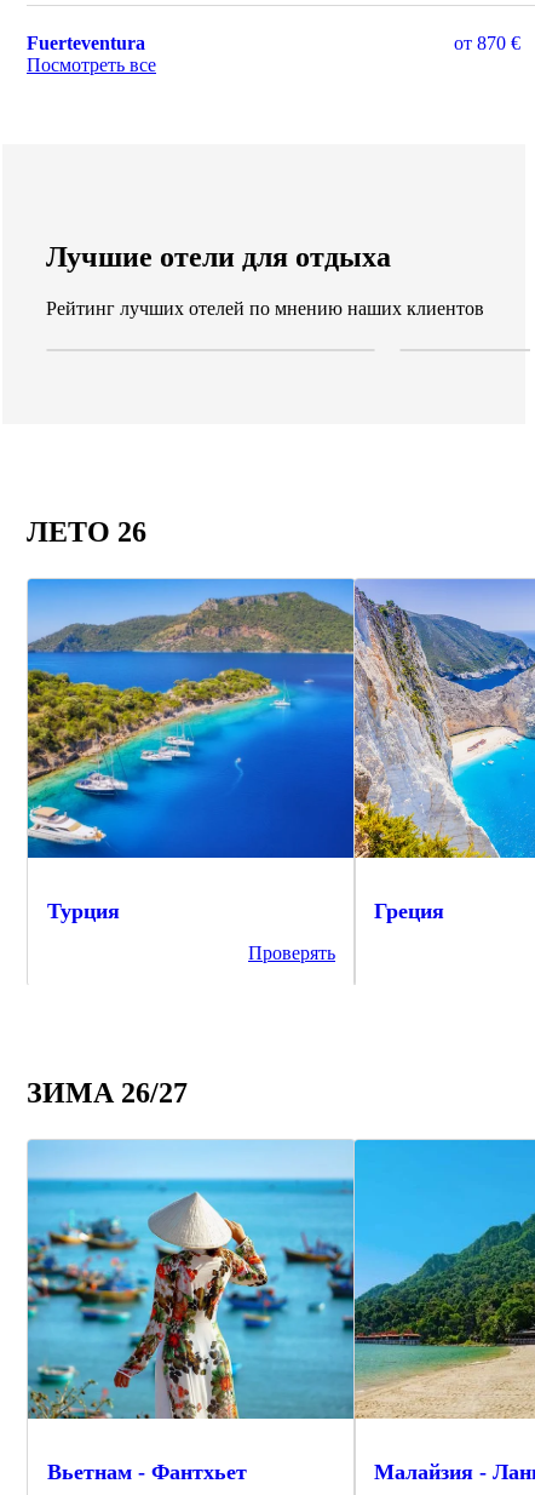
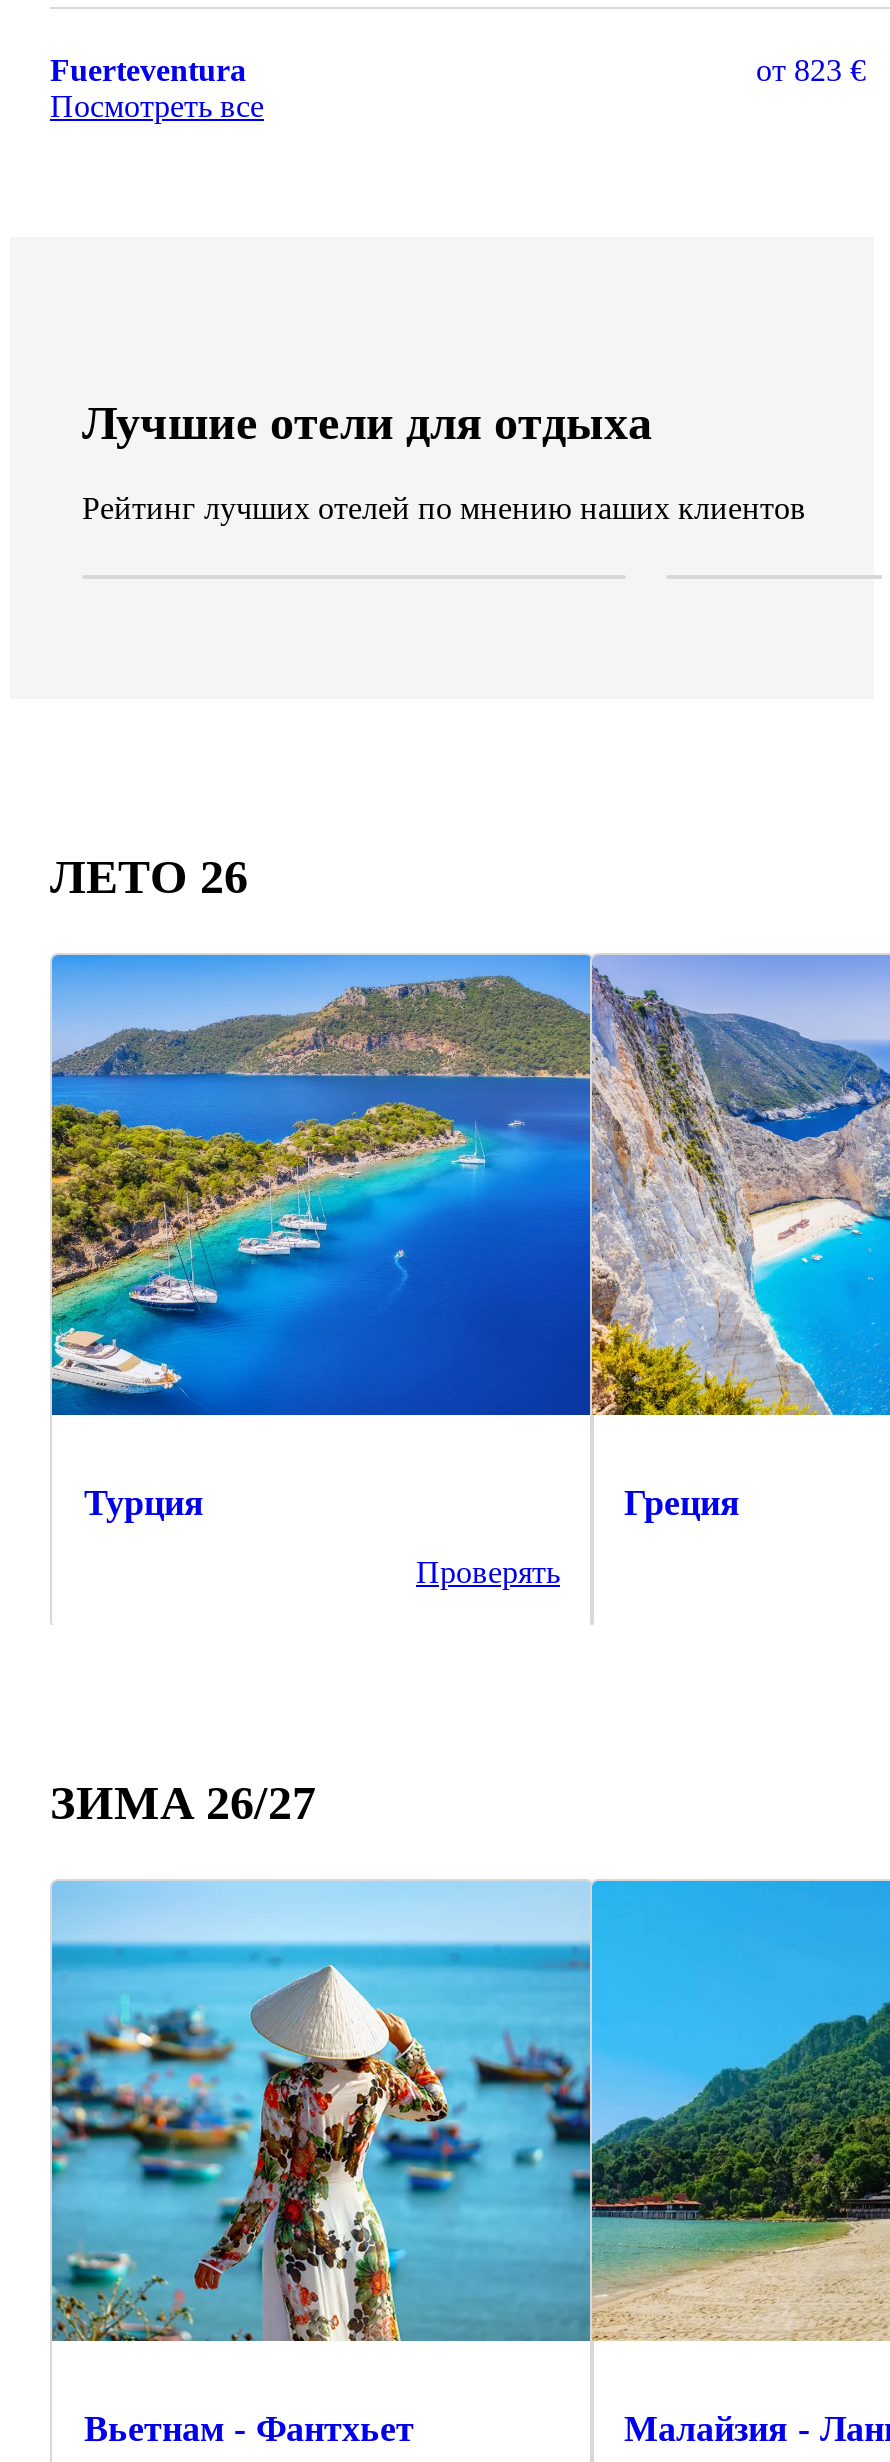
[454,33,520,53] от 870 € -> [756,53,866,87] от 823 €

